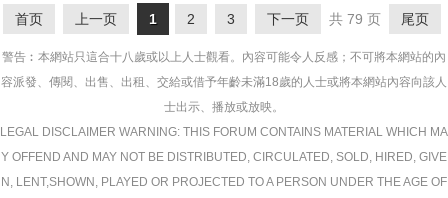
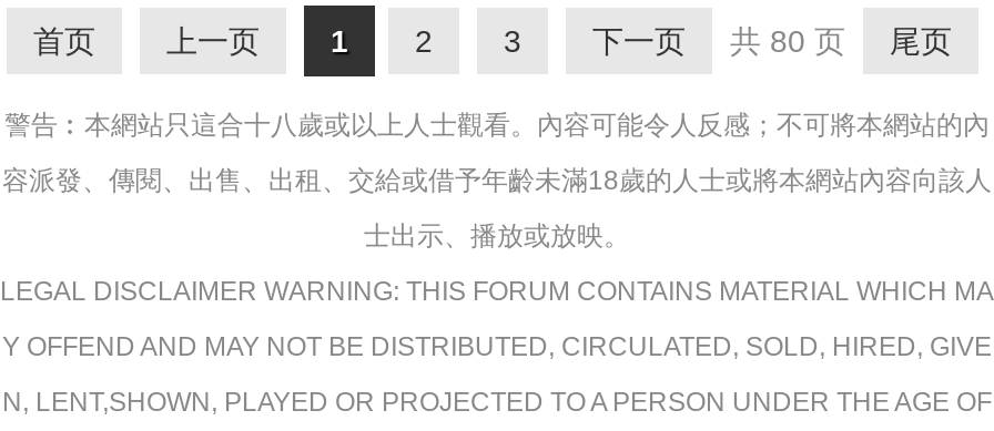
[15,11,429,27] 首页 上一页 1 2 3 下一页 共 79 页 尾页 -> [33,23,952,59] 首页 上一页 1 2 3 下一页 共 80 页 尾页

